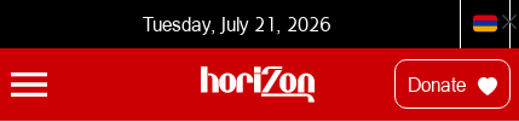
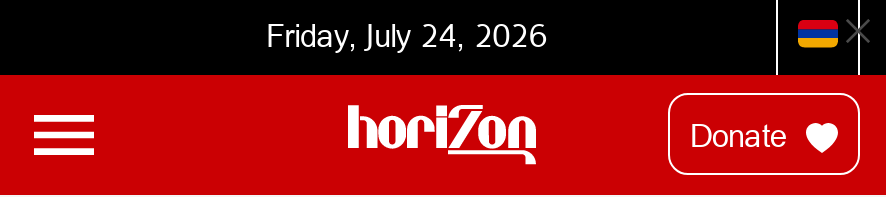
[142,11,330,34] Tuesday, July 21, 2026 -> [266,14,546,52] Friday, July 24, 2026

